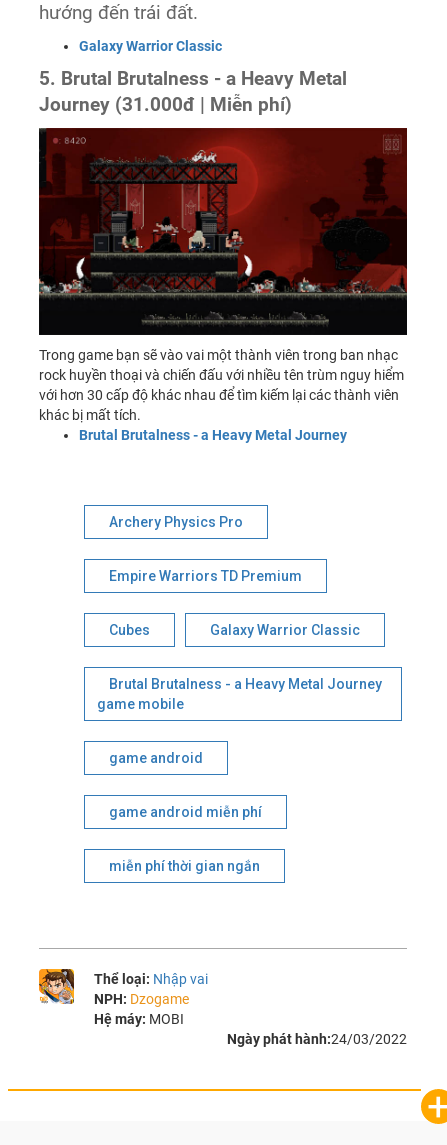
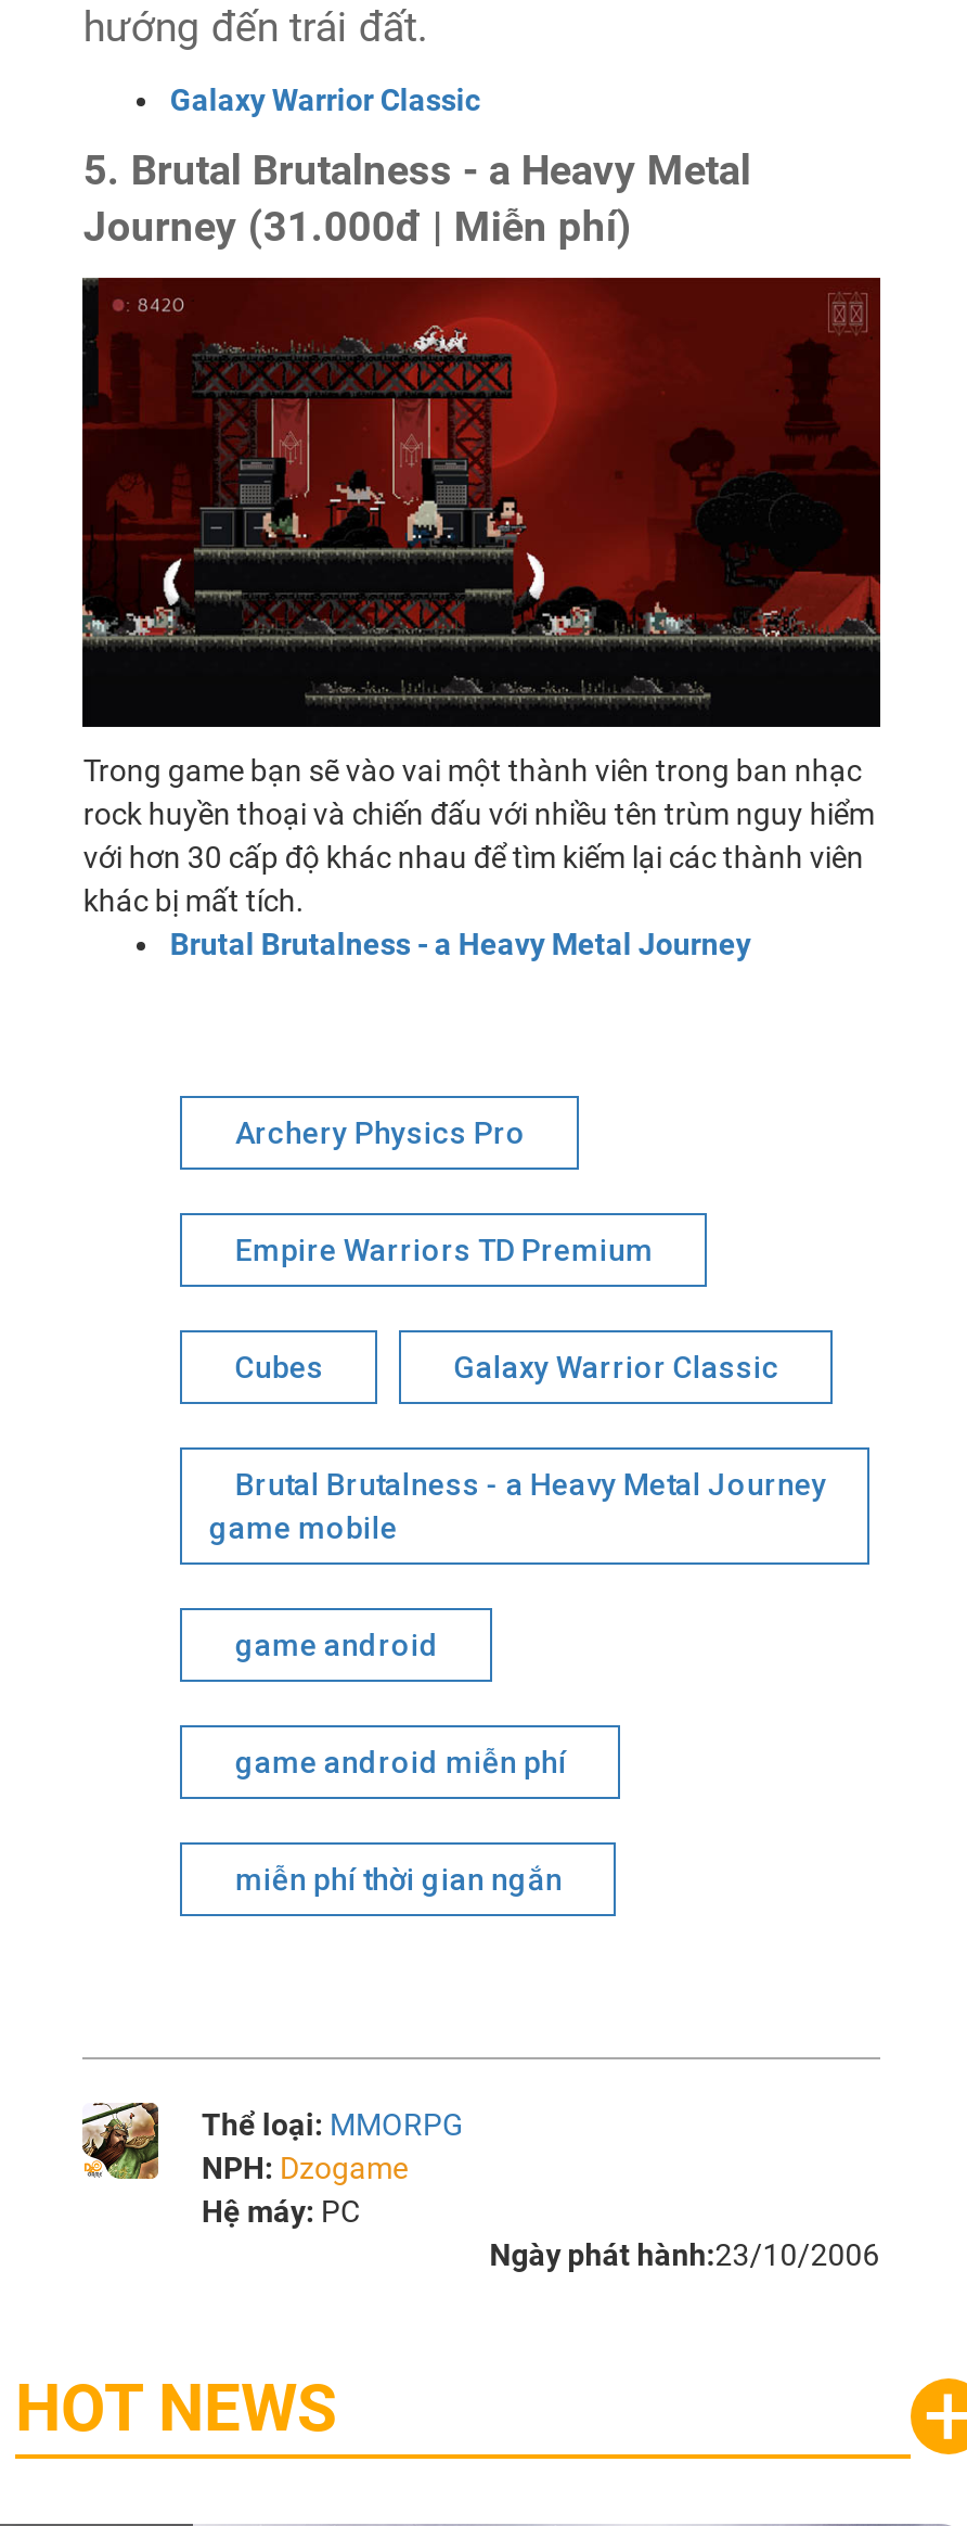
[38,968,208,1004] [image] | Thể loại: Nhập vai -> [80,2103,464,2181] [image] | Thể loại: MMORPG
[94,1011,407,1047] Hệ máy: MOBI | Ngày phát hành:24/03/2022 -> [15,2194,880,2446] Hệ máy: PC | Ngày phát hành:23/10/2006 | HOT NEWS

